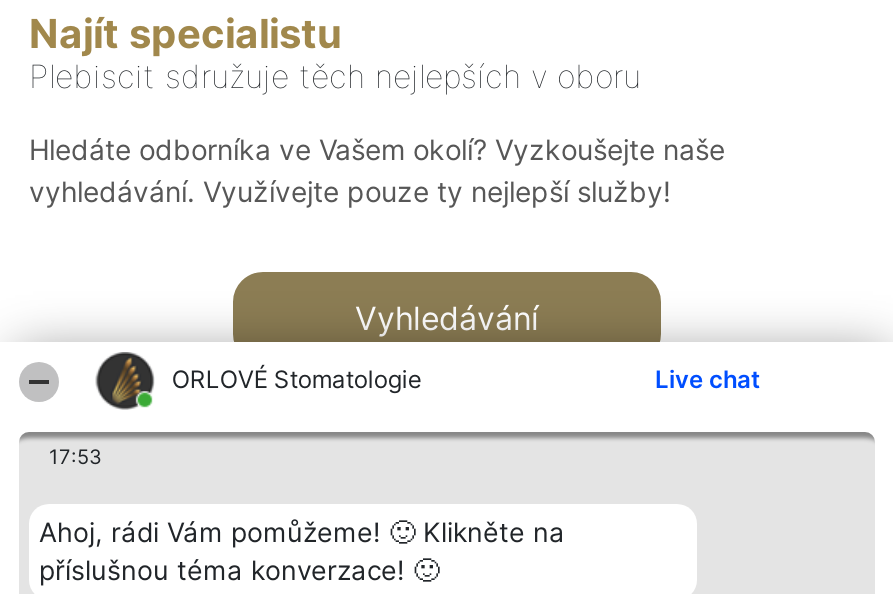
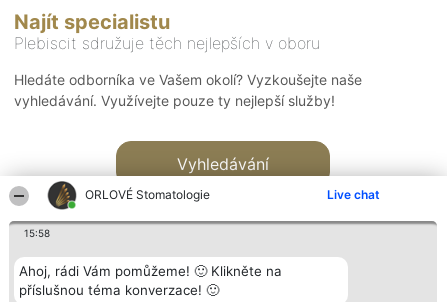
[49,444,101,468] 17:53 -> [24,227,50,239] 15:58

